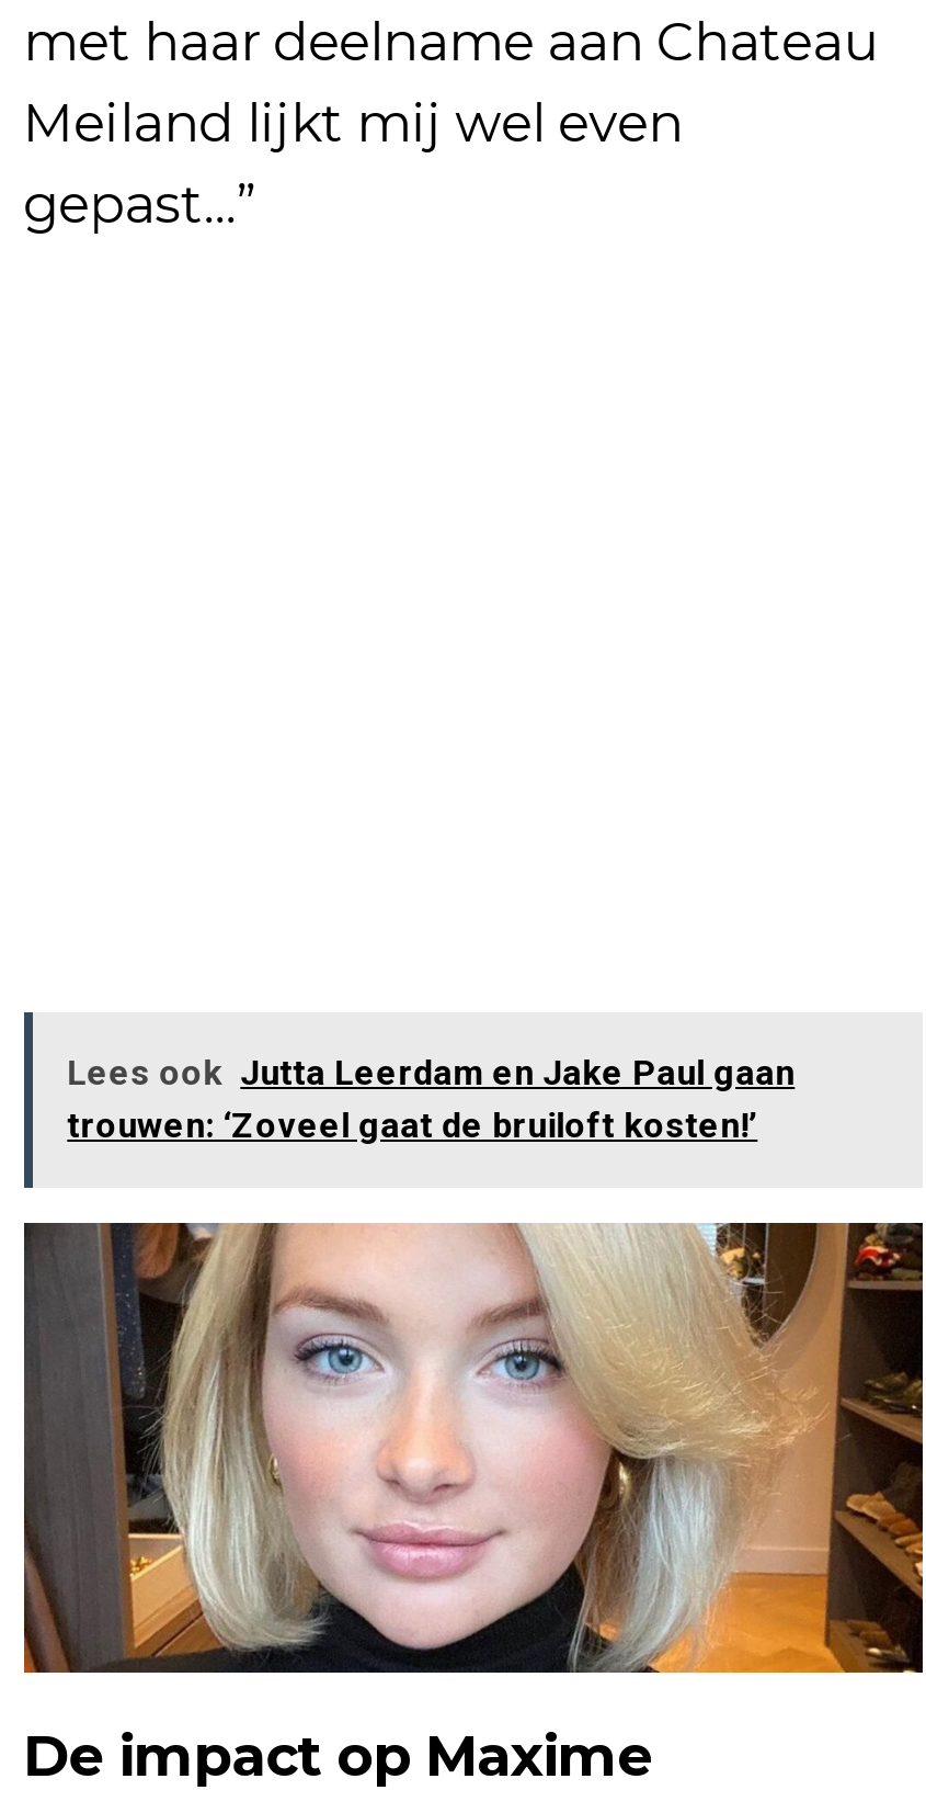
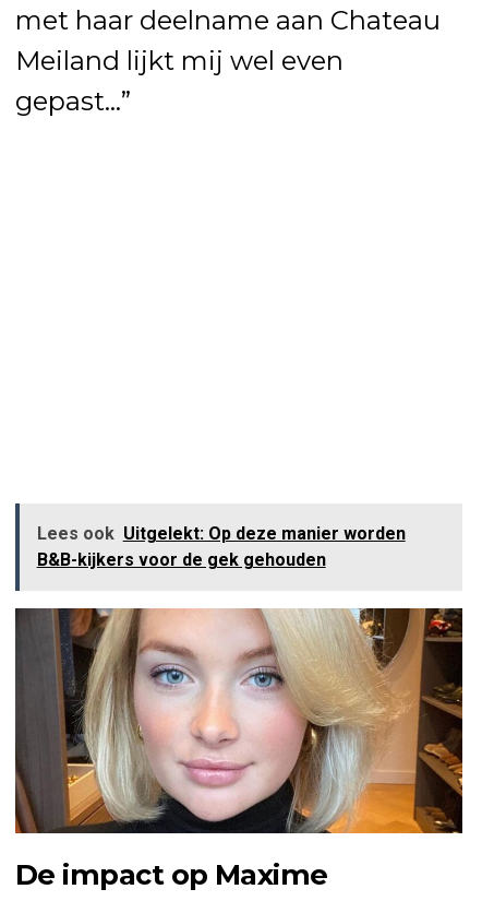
[67,1052,795,1146] Lees ook Jutta Leerdam en Jake Paul gaan | trouwen: ‘Zoveel gaat de bruiloft kosten!’ -> [37,524,405,571] Lees ook Uitgelekt: Op deze manier worden | B&B-kijkers voor de gek gehouden

